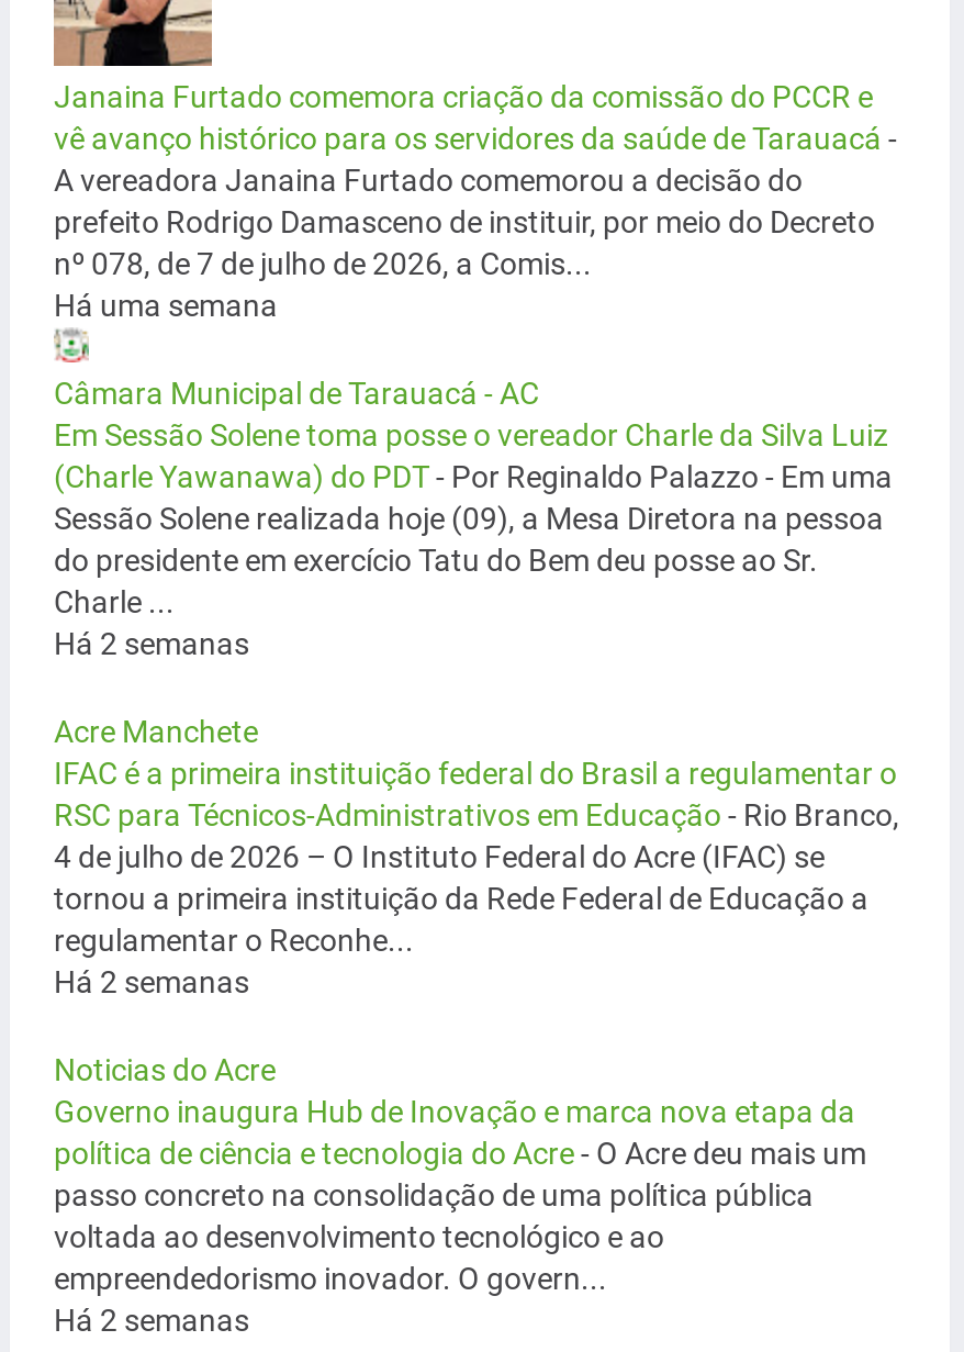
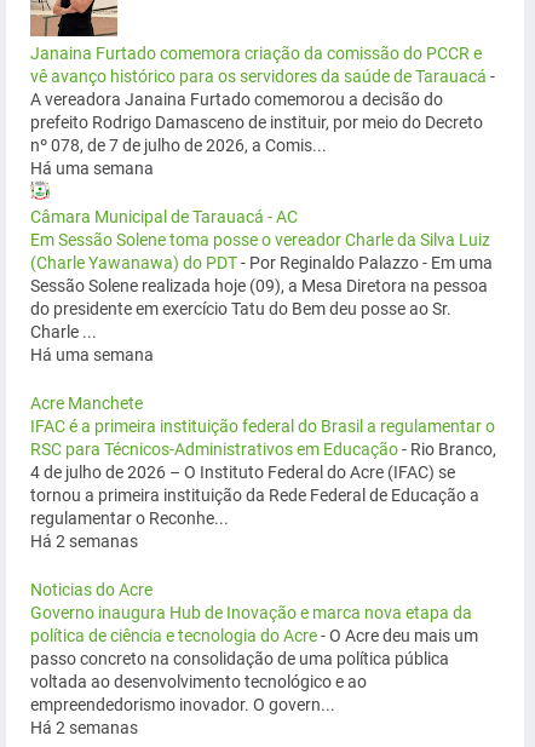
[54,625,249,660] Há 2 semanas -> [30,345,154,364] Há uma semana

